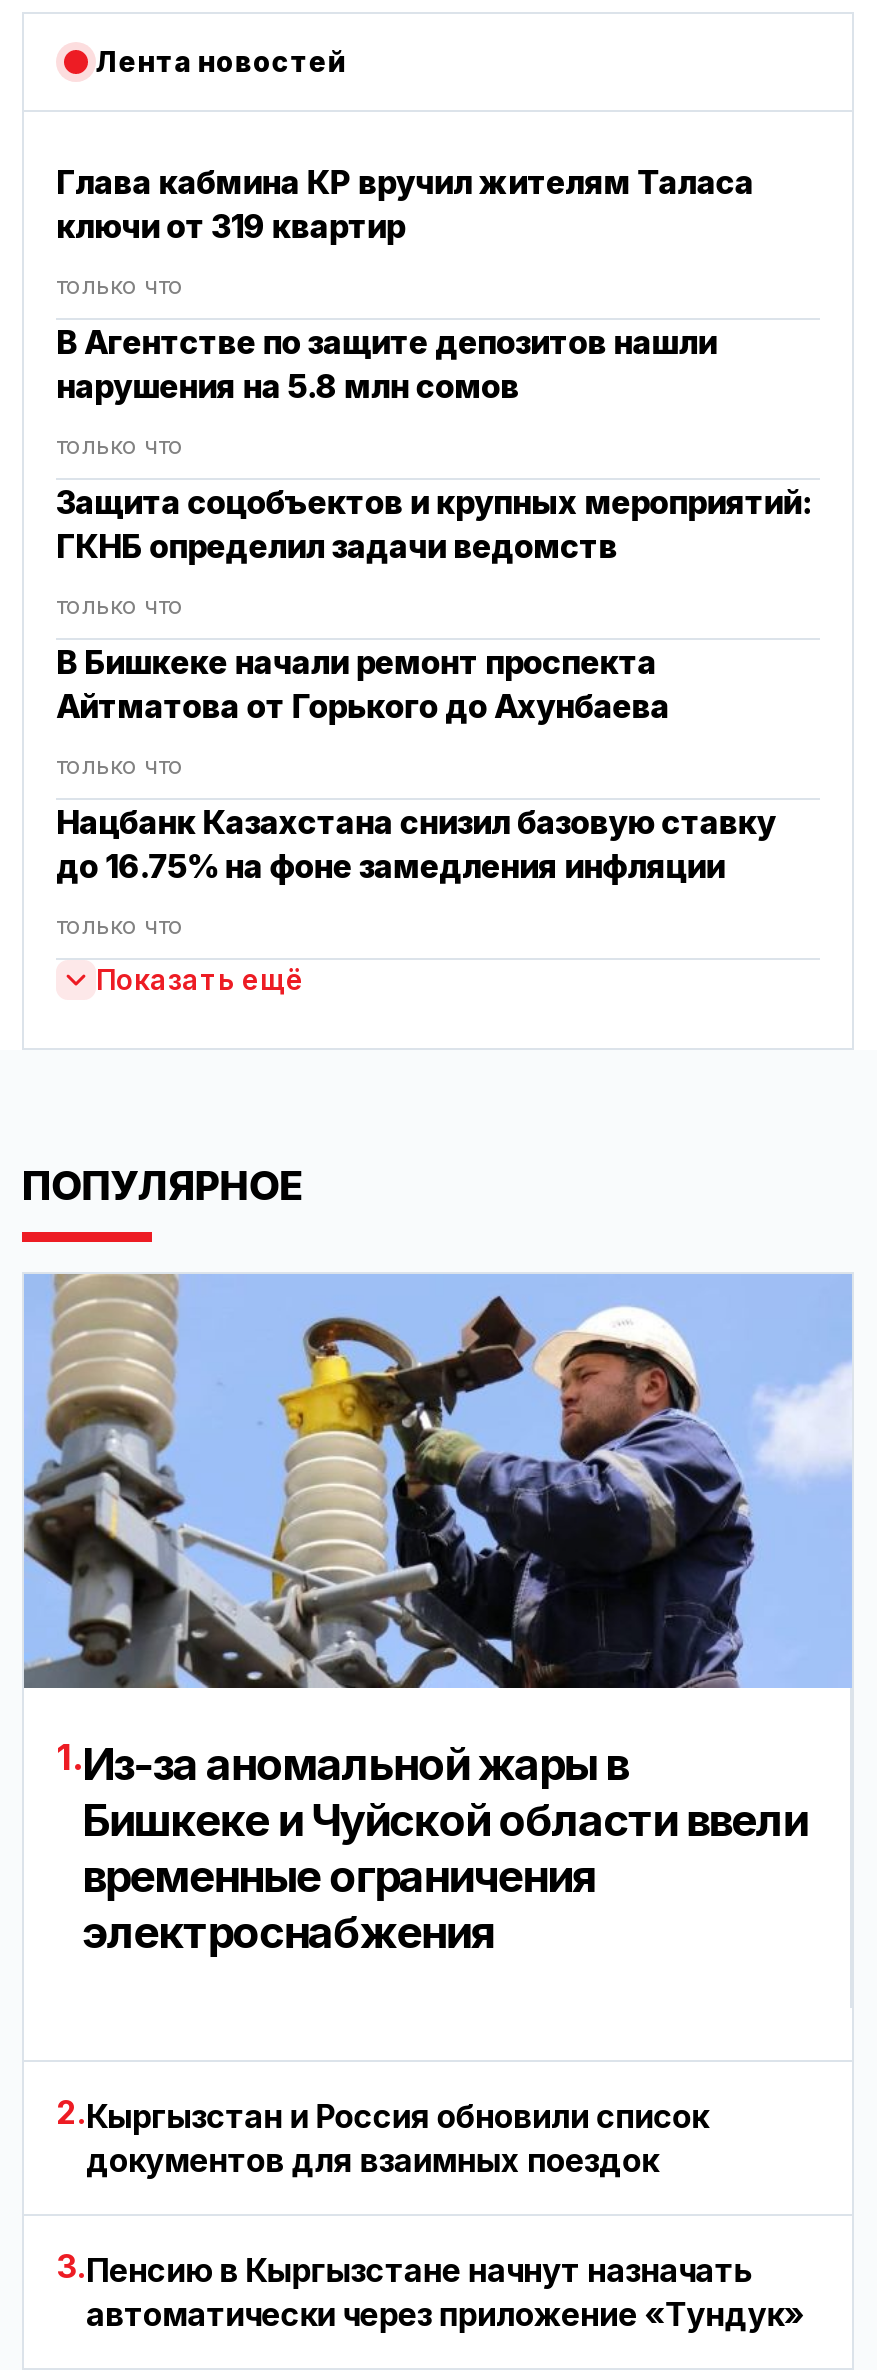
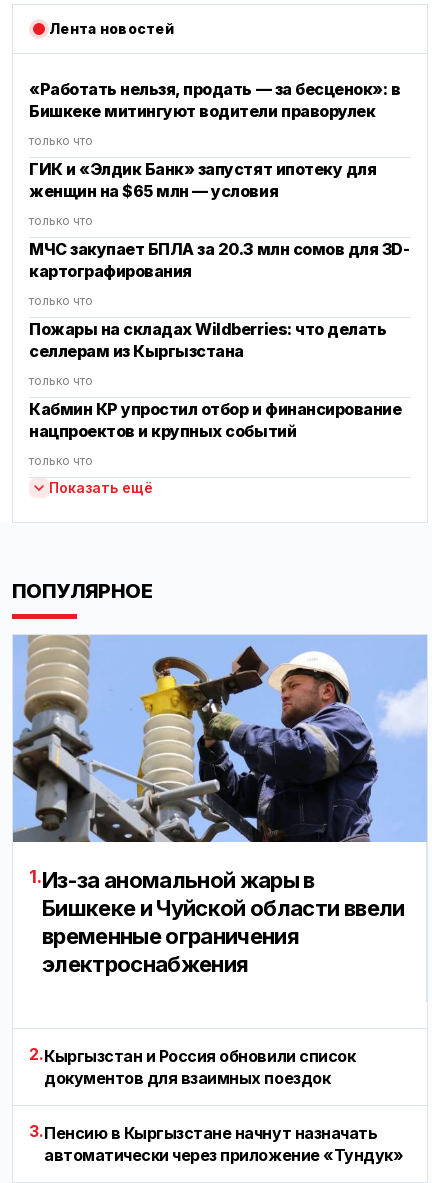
[56,162,754,246] Глава кабмина КР вручил жителям Таласа | ключи от 319 квартир -> [29,79,400,121] «Работать нельзя, продать — за бесценок»: в | Бишкеке митингуют водители праворулек
[56,322,716,406] В Агентстве по защите депозитов нашли | нарушения на 5.8 млн сомов -> [29,159,376,201] ГИК и «Элдик Банк» запустят ипотеку для | женщин на $65 млн — условия
[56,482,811,566] Защита соцобъектов и крупных мероприятий: | ГКНБ определил задачи ведомств -> [29,239,409,281] МЧС закупает БПЛА за 20.3 млн сомов для 3D- | картографирования
[56,642,669,726] В Бишкеке начали ремонт проспекта | Айтматова от Горького до Ахунбаева -> [29,319,386,361] Пожары на складах Wildberries: что делать | селлерам из Кыргызстана
[56,802,776,886] Нацбанк Казахстана снизил базовую ставку | до 16.75% на фоне замедления инфляции -> [29,399,401,441] Кабмин КР упростил отбор и финансирование | нацпроектов и крупных событий

